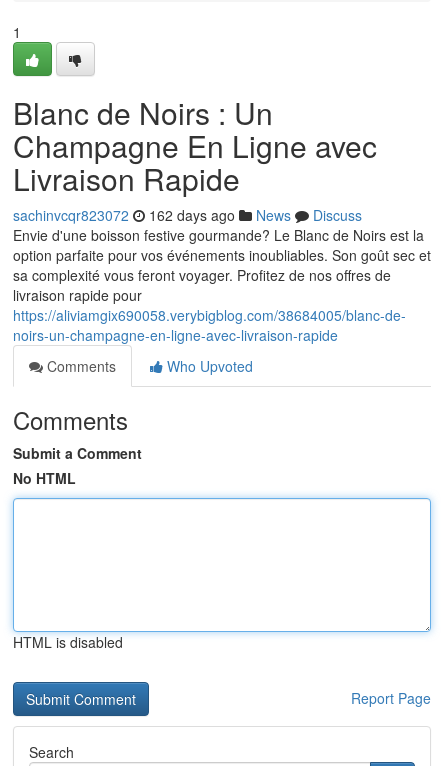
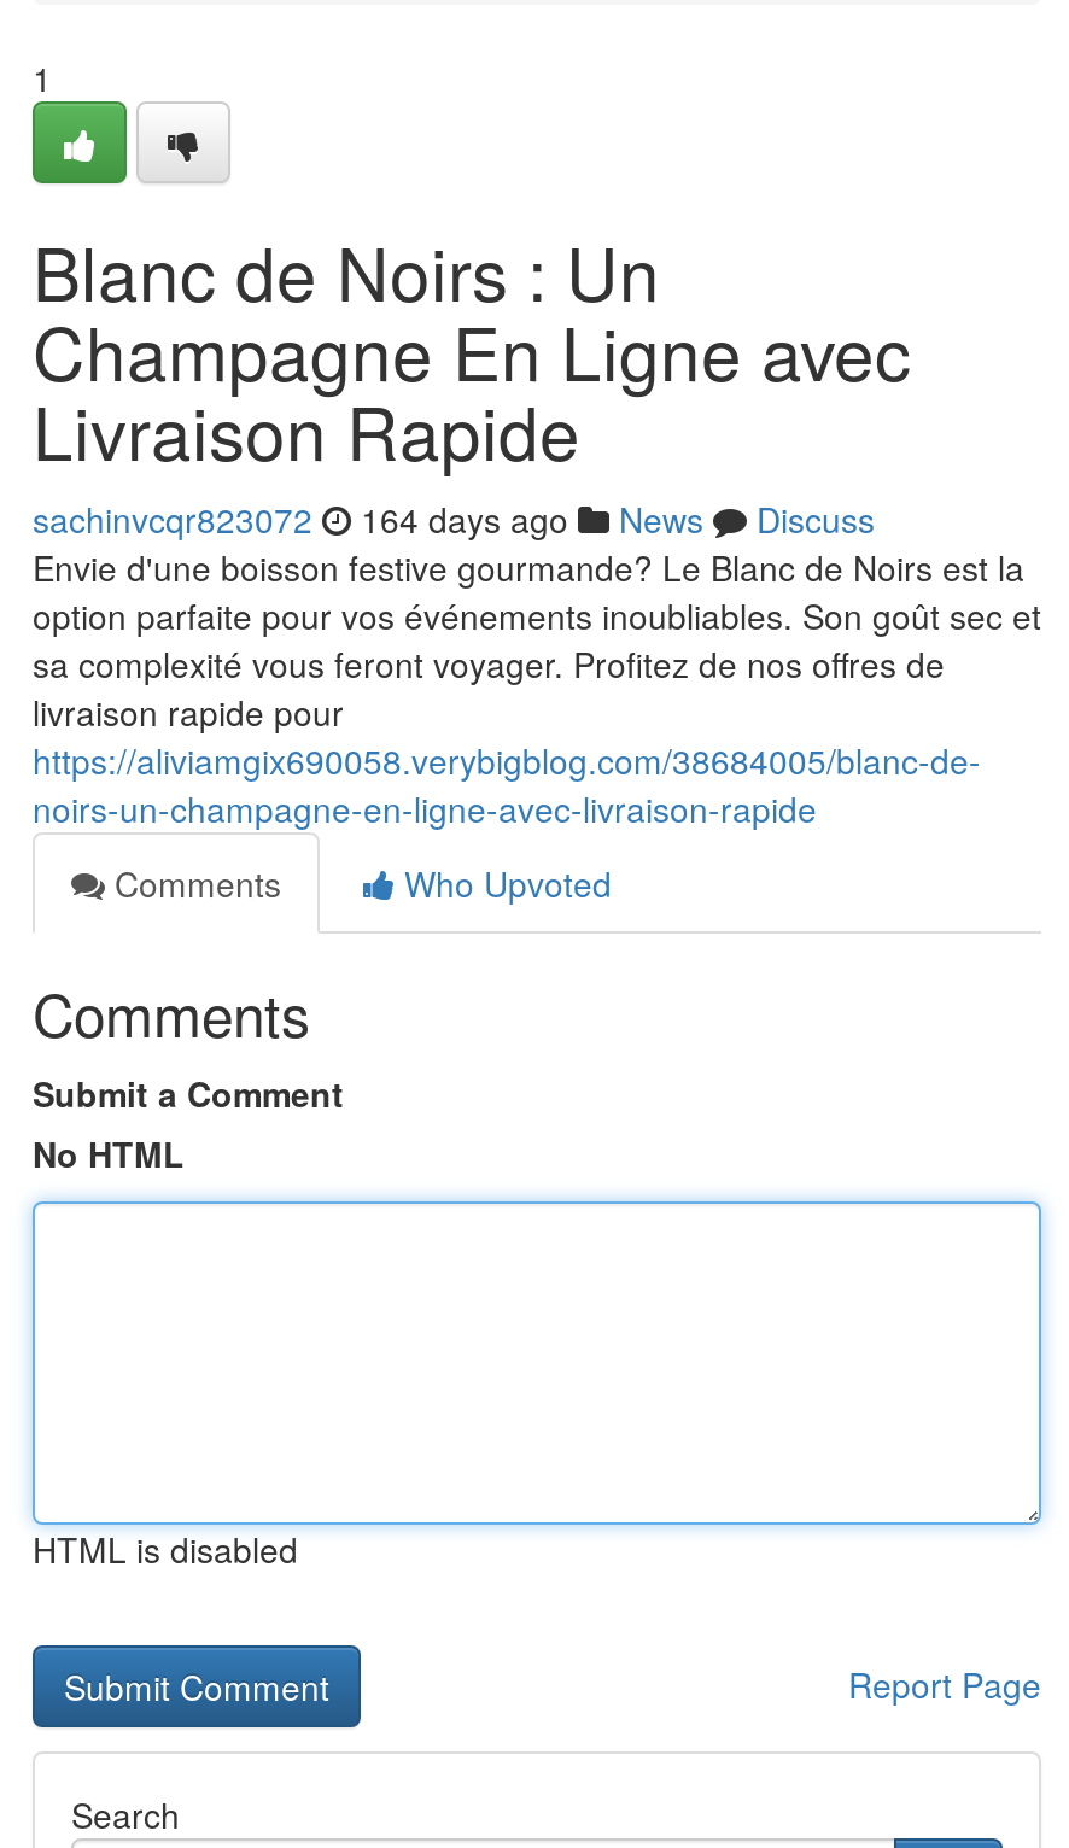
[13,205,362,225] sachinvcqr823072 162 days ago News Discuss -> [33,495,875,543] sachinvcqr823072 164 days ago News Discuss

